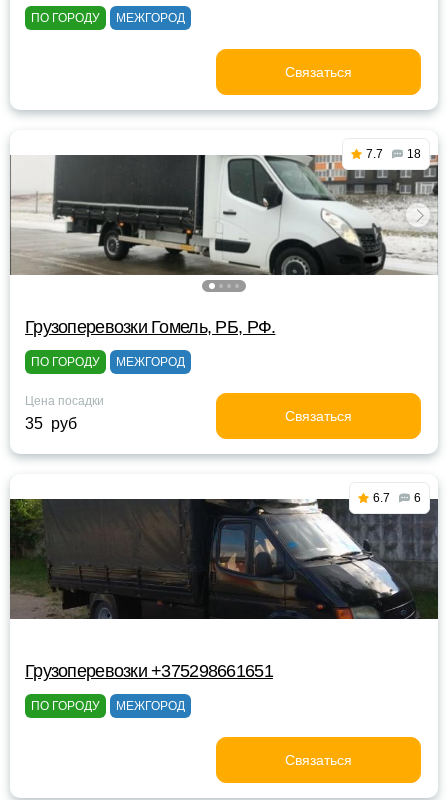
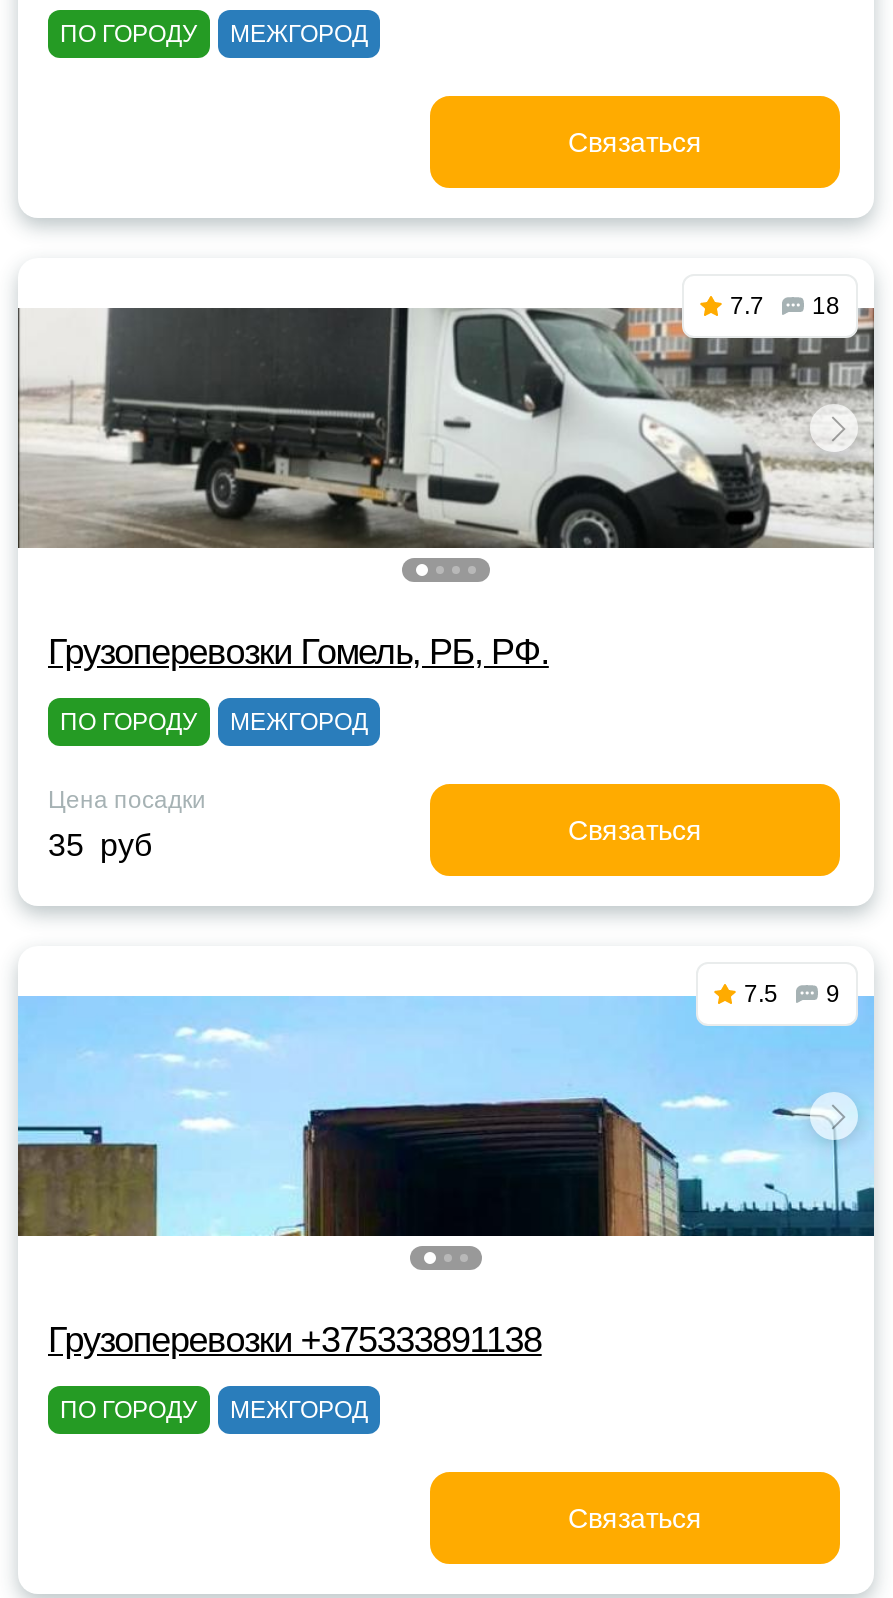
[9,491,439,636] [image] | 6.7 -> [16,980,876,1272] [image] | 7.5
[414,491,421,505] 6 -> [826,980,840,1008] 9
[25,661,273,681] Грузоперевозки +375298661651 -> [48,1320,542,1360] Грузоперевозки +375333891138

